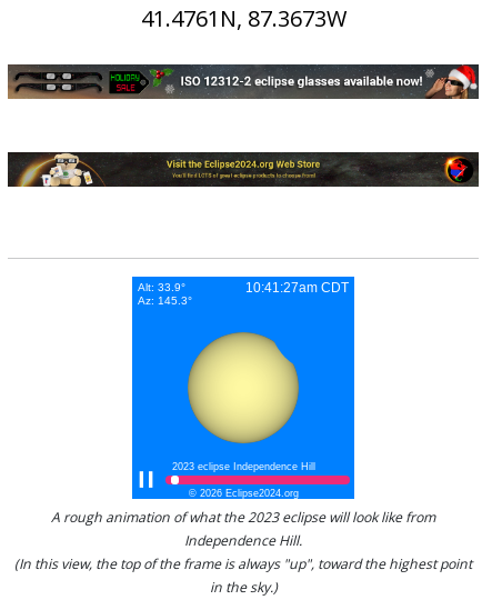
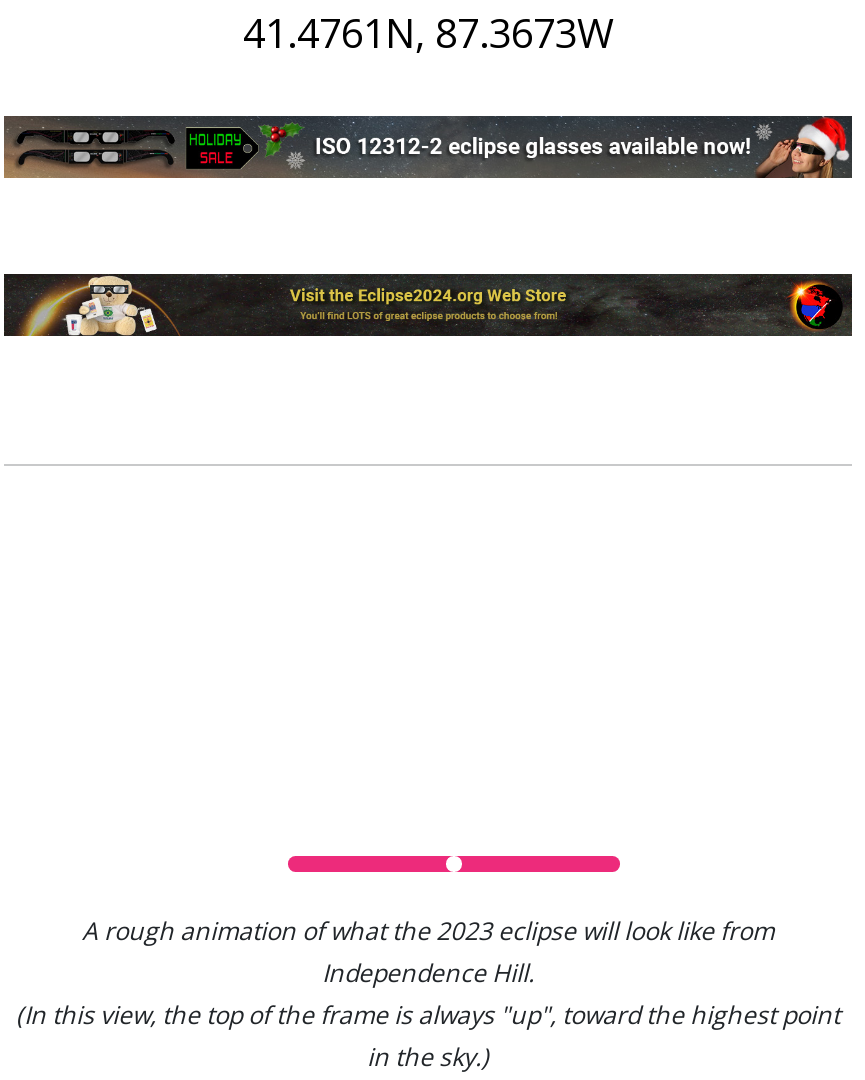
[131,276,355,500] [image] -> none

